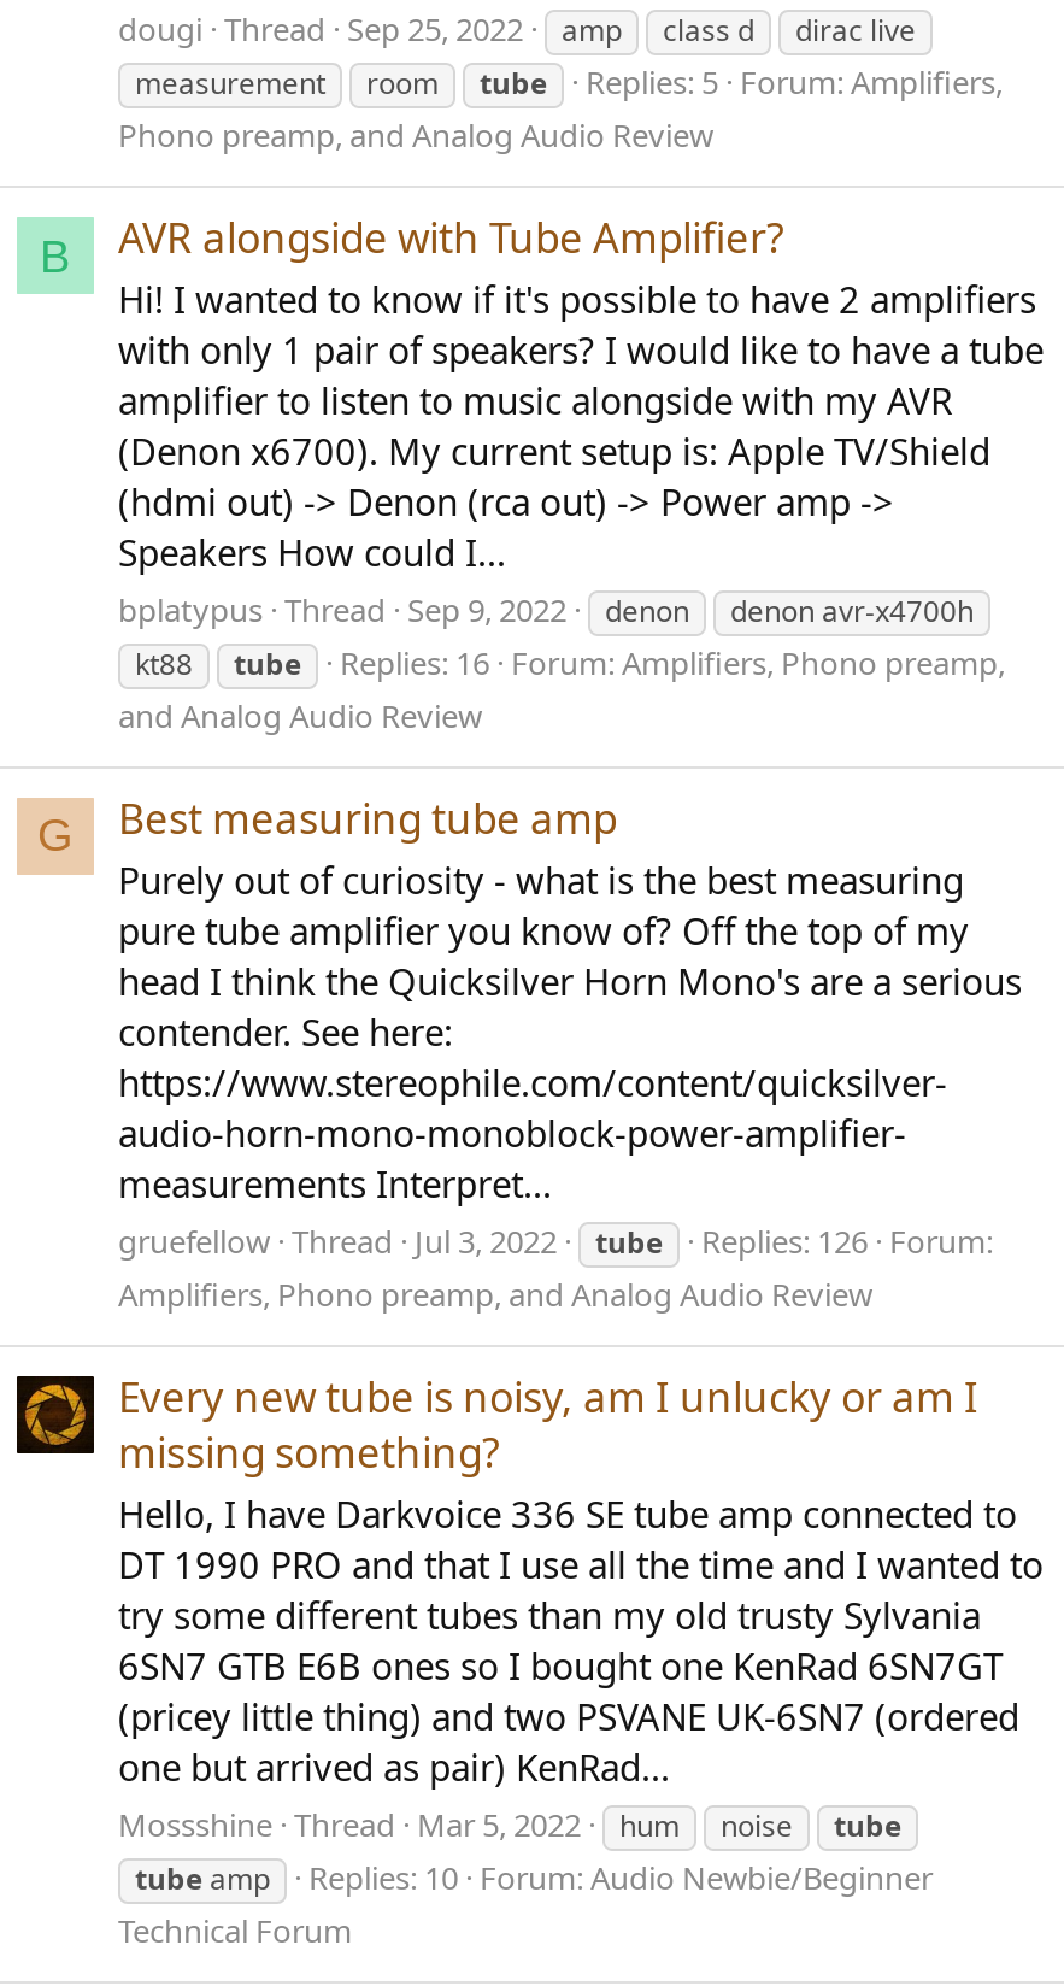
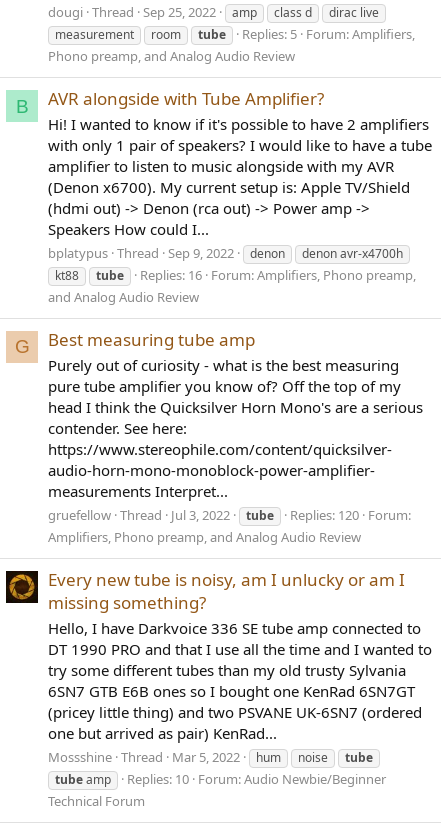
[701,1219,993,1262] Replies: 126 Forum: -> [290,506,411,524] Replies: 120 Forum:

